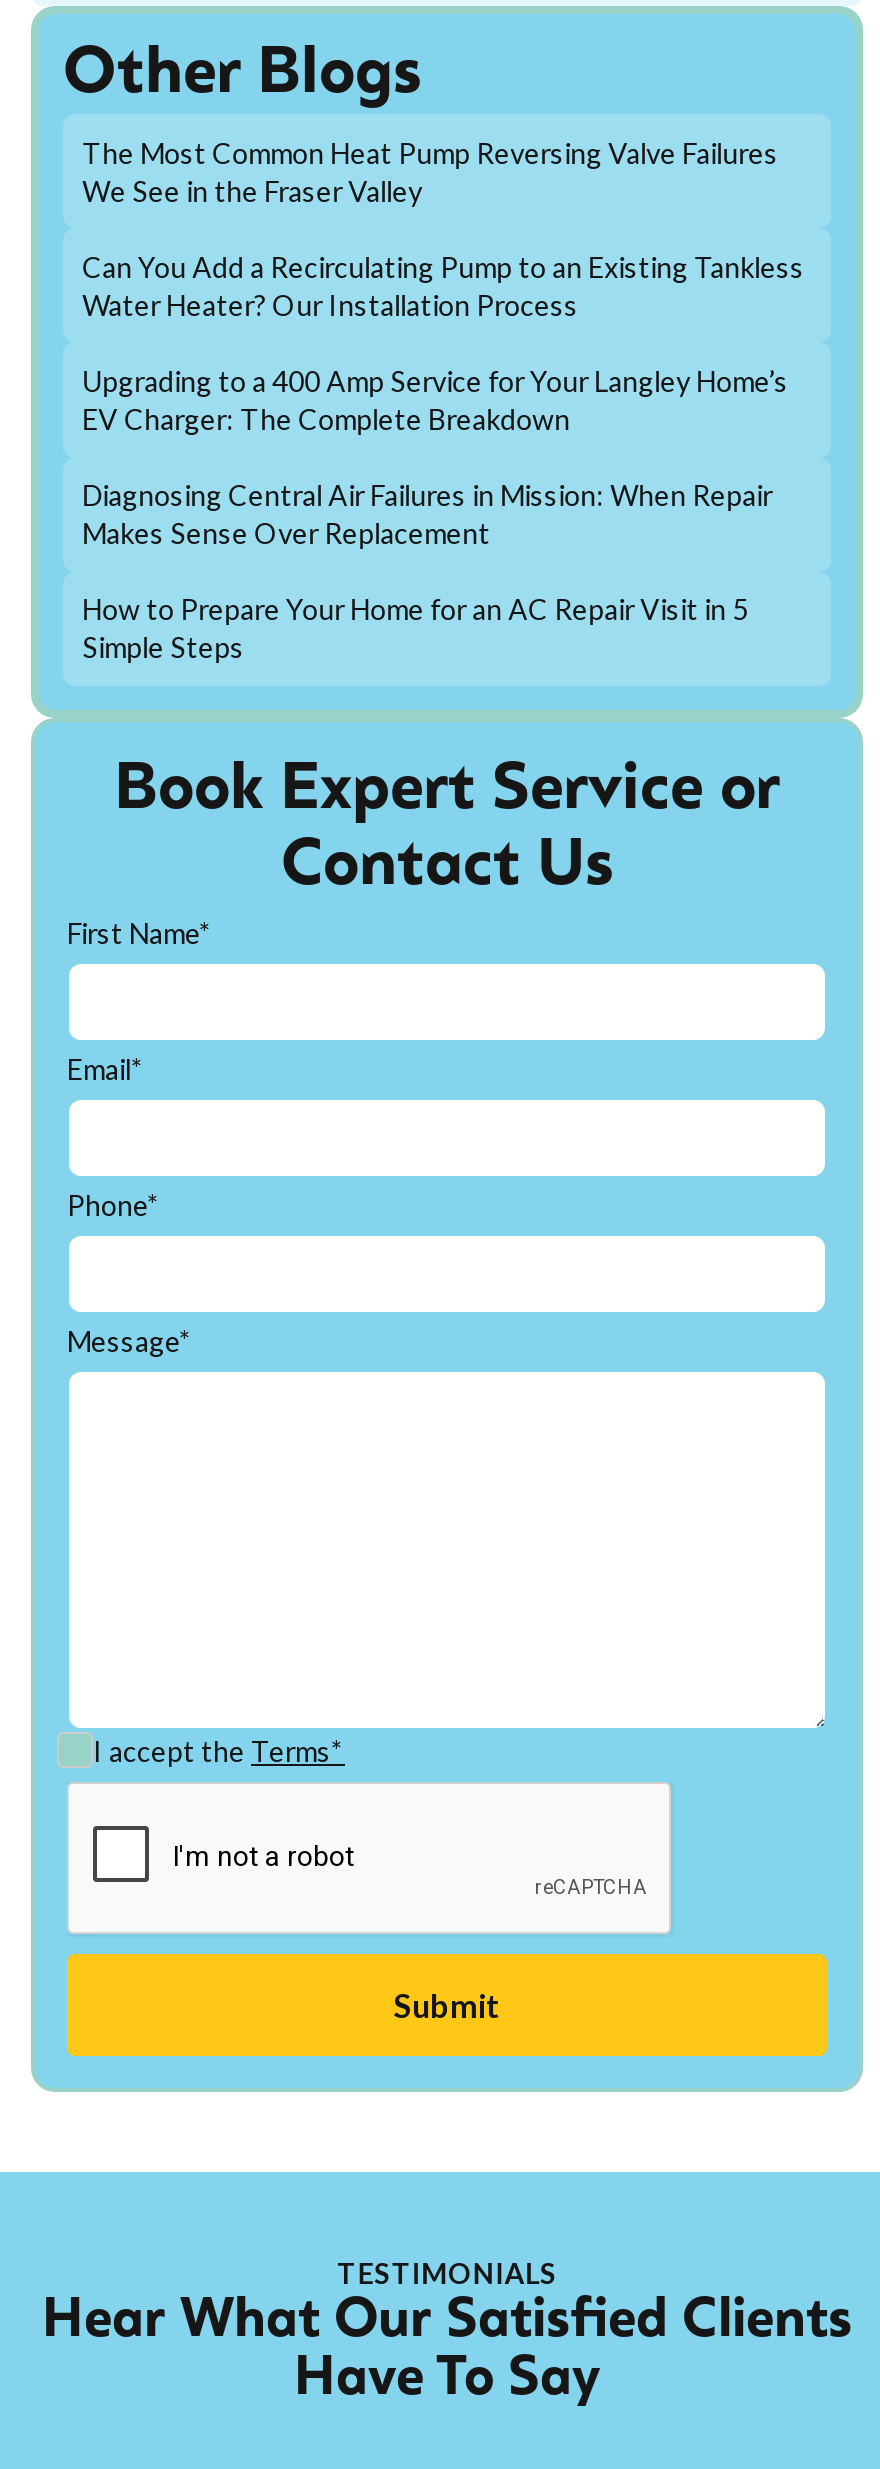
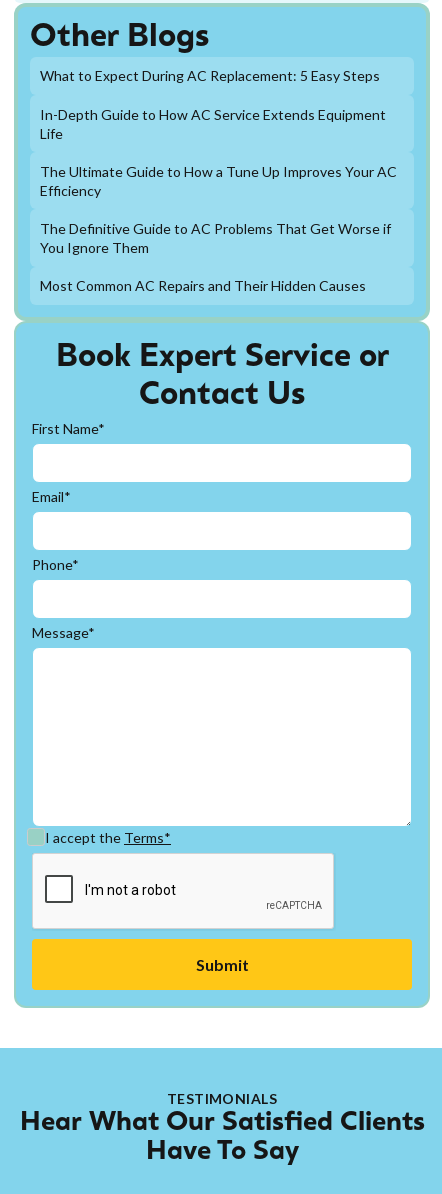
[82,135,778,207] The Most Common Heat Pump Reversing Valve Failures | We See in the Fraser Valley -> [40,67,380,84] What to Expect During AC Replacement: 5 Easy Steps
[82,249,804,321] Can You Add a Recirculating Pump to an Existing Tankless | Water Heater? Our Installation Process -> [40,105,386,141] In-Depth Guide to How AC Service Extends Equipment | Life
[82,363,788,435] Upgrading to a 400 Amp Service for Your Langley Home’s | EV Charger: The Complete Breakdown -> [40,163,397,199] The Ultimate Guide to How a Tune Up Improves Your AC | Efficiency
[82,478,772,550] Diagnosing Central Air Failures in Mission: When Repair | Makes Sense Over Replacement -> [40,220,391,256] The Definitive Guide to AC Problems That Get Worse if | You Ignore Them
[82,592,748,664] How to Prepare Your Home for an AC Repair Visit in 5 | Simple Steps -> [40,277,366,294] Most Common AC Repairs and Their Hidden Causes

